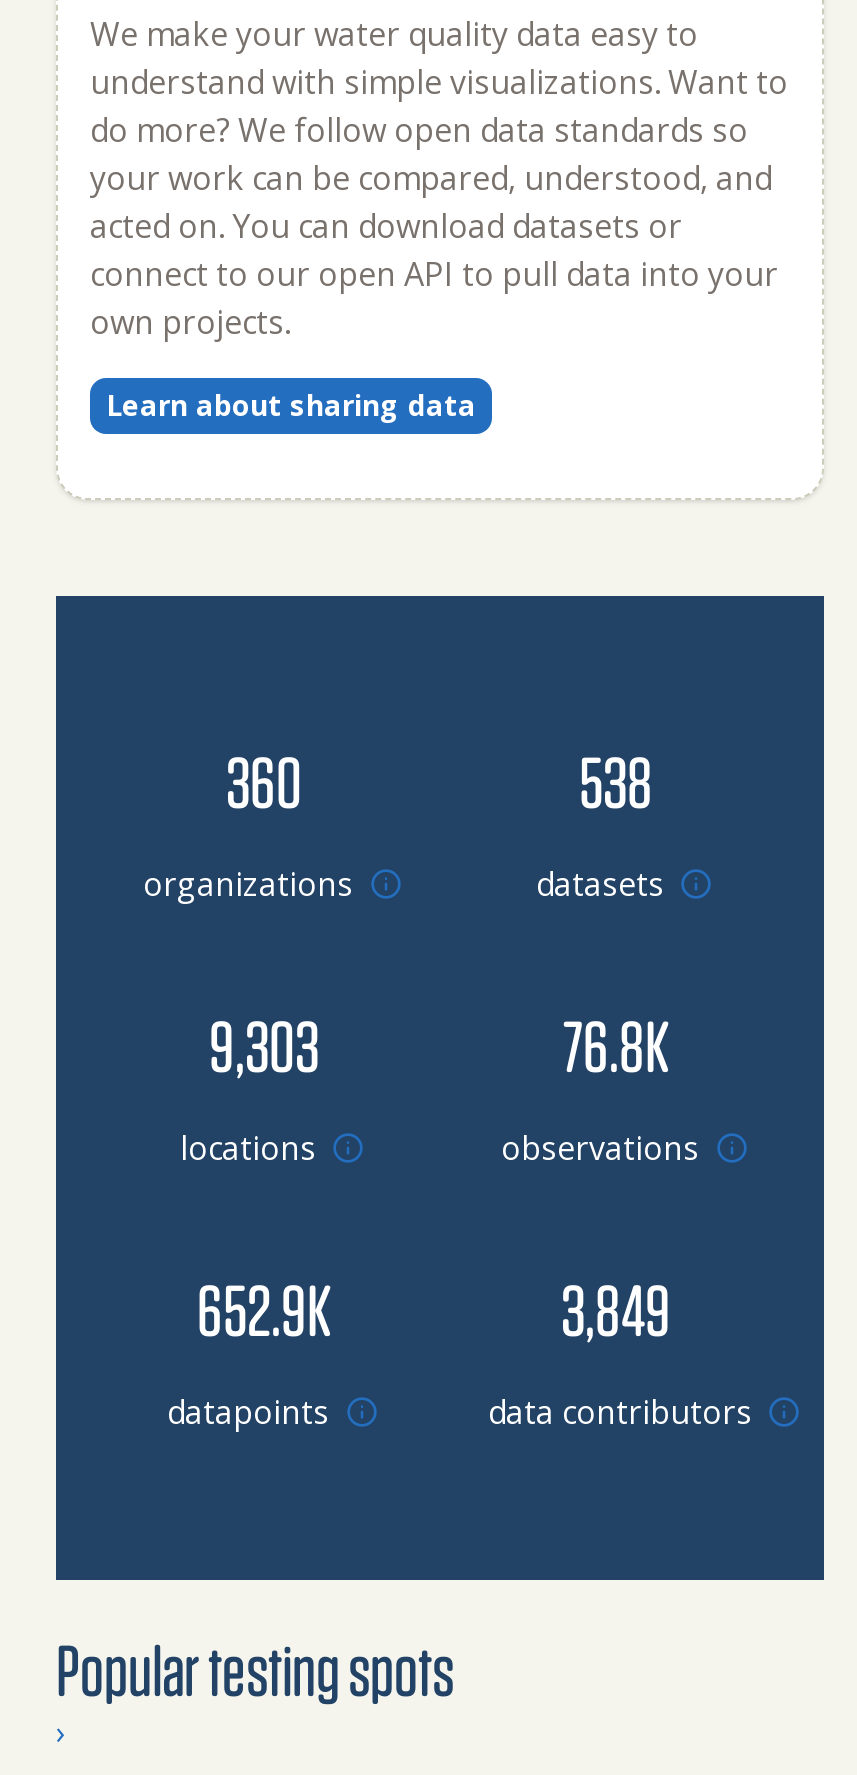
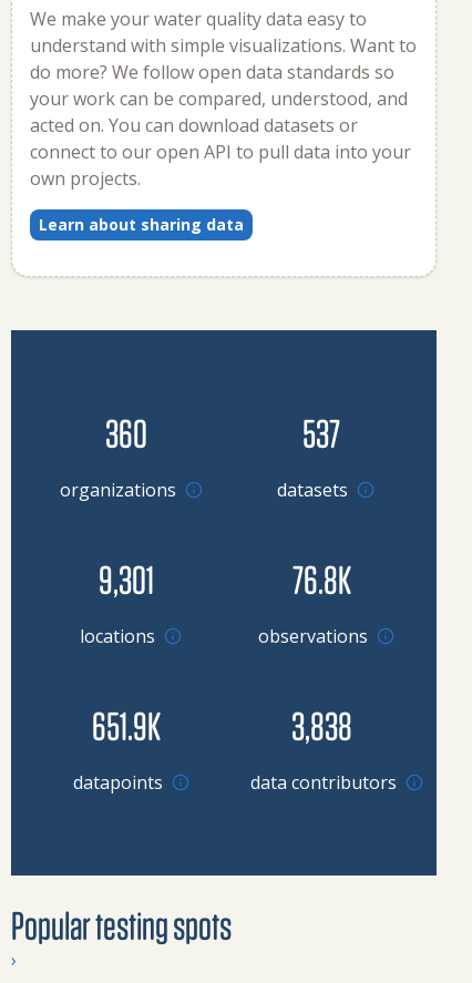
[579,737,653,821] 538 -> [302,408,340,455] 537
[209,1001,319,1085] 9,303 -> [99,555,154,601] 9,301
[197,1265,331,1349] 652.9K -> [92,701,161,748] 651.9K
[561,1265,671,1349] 3,849 -> [291,701,352,748] 3,838

